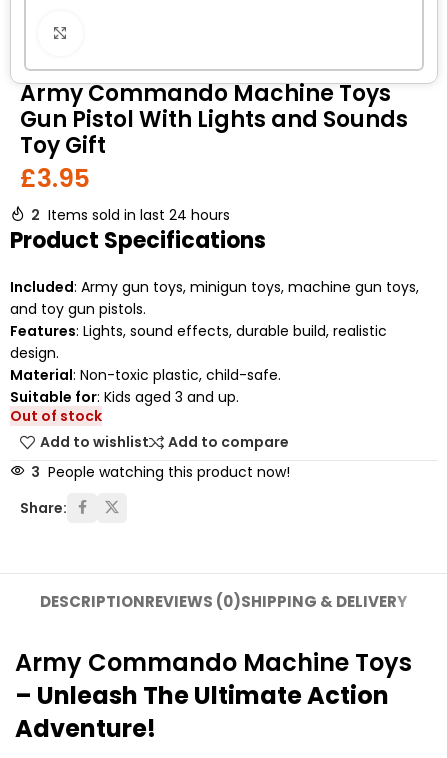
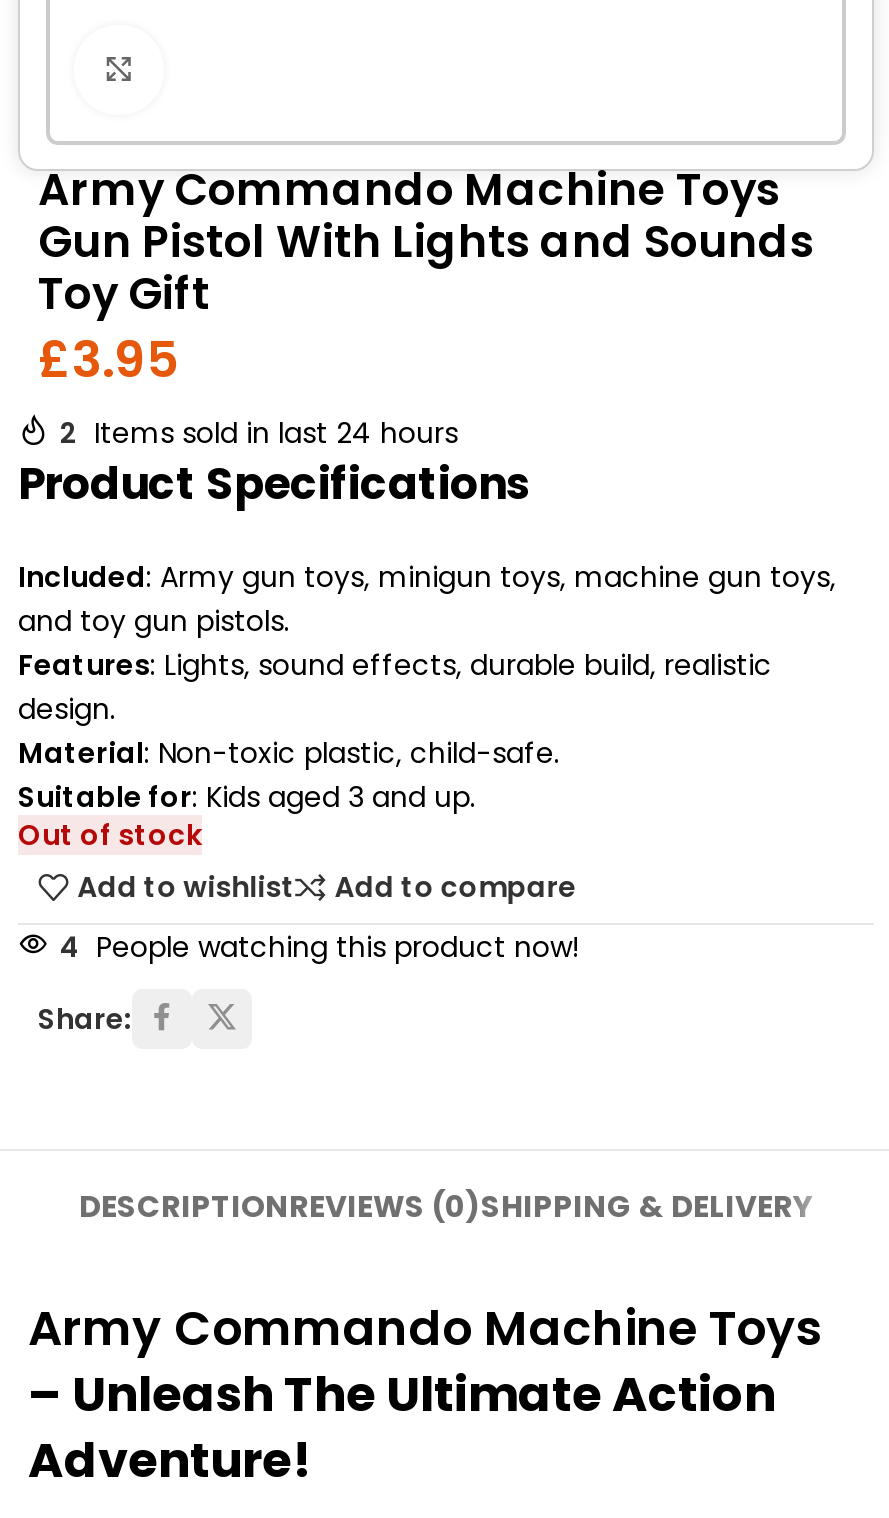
[31,462,290,482] 3 People watching this product now! -> [60,926,580,966] 4 People watching this product now!

